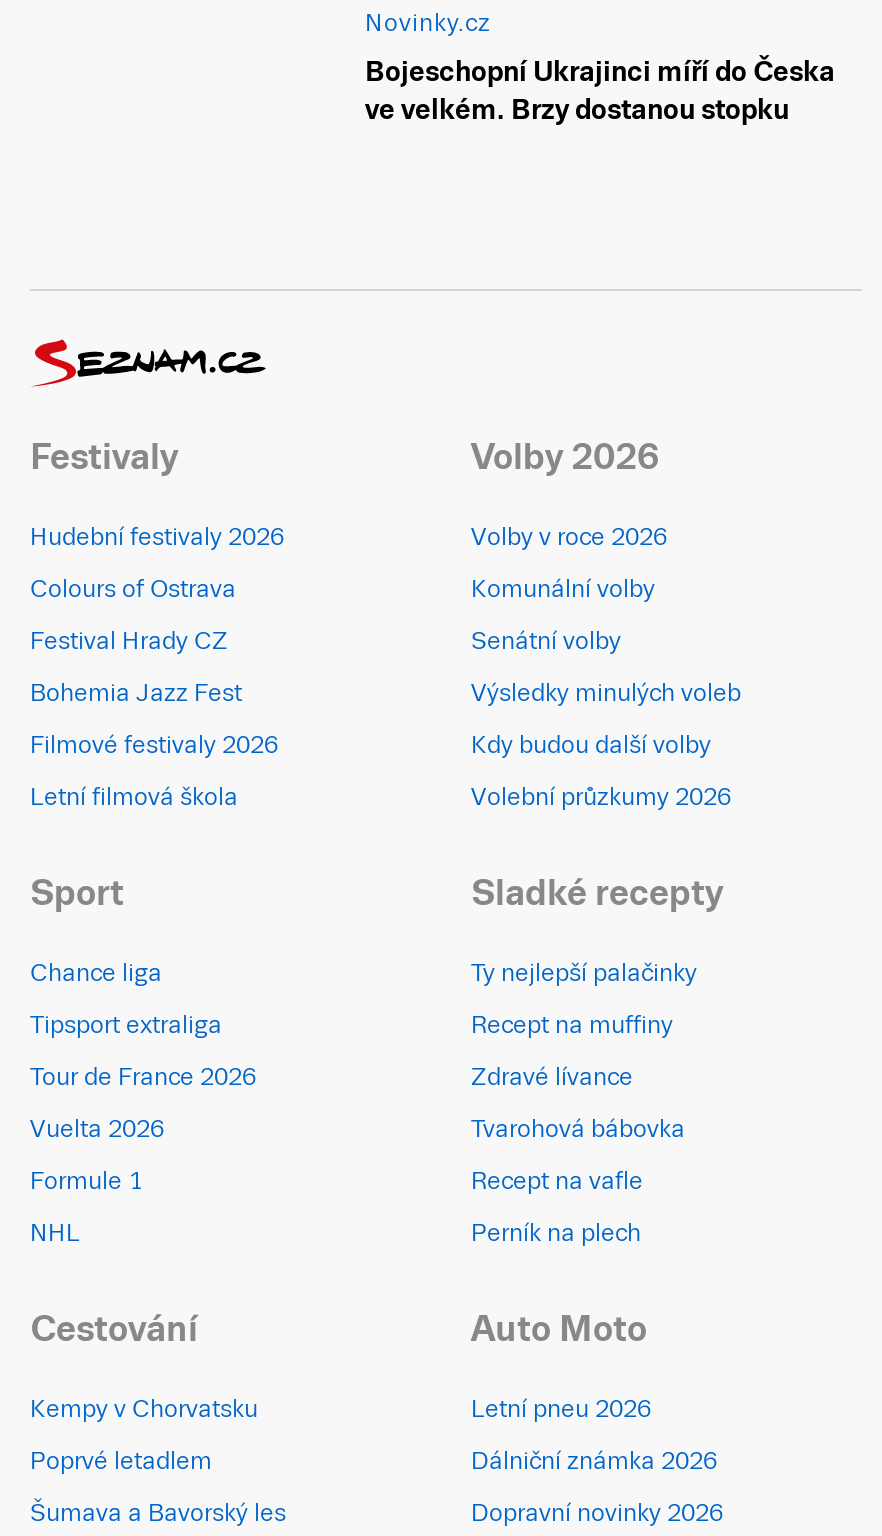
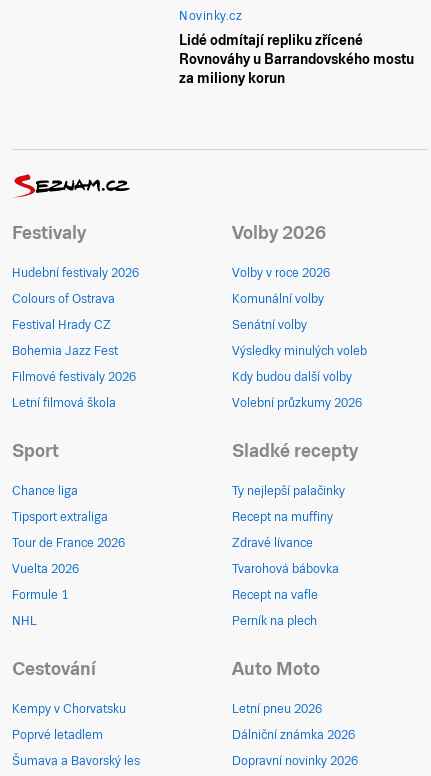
[365,56,835,126] Bojeschopní Ukrajinci míří do Česka | ve velkém. Brzy dostanou stopku -> [179,32,414,86] Lidé odmítají repliku zřícené | Rovnováhy u Barrandovského mostu | za miliony korun

